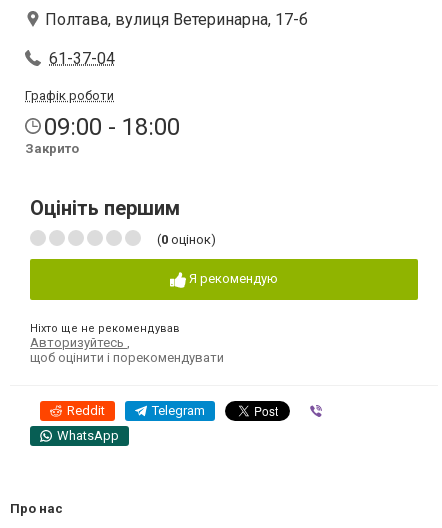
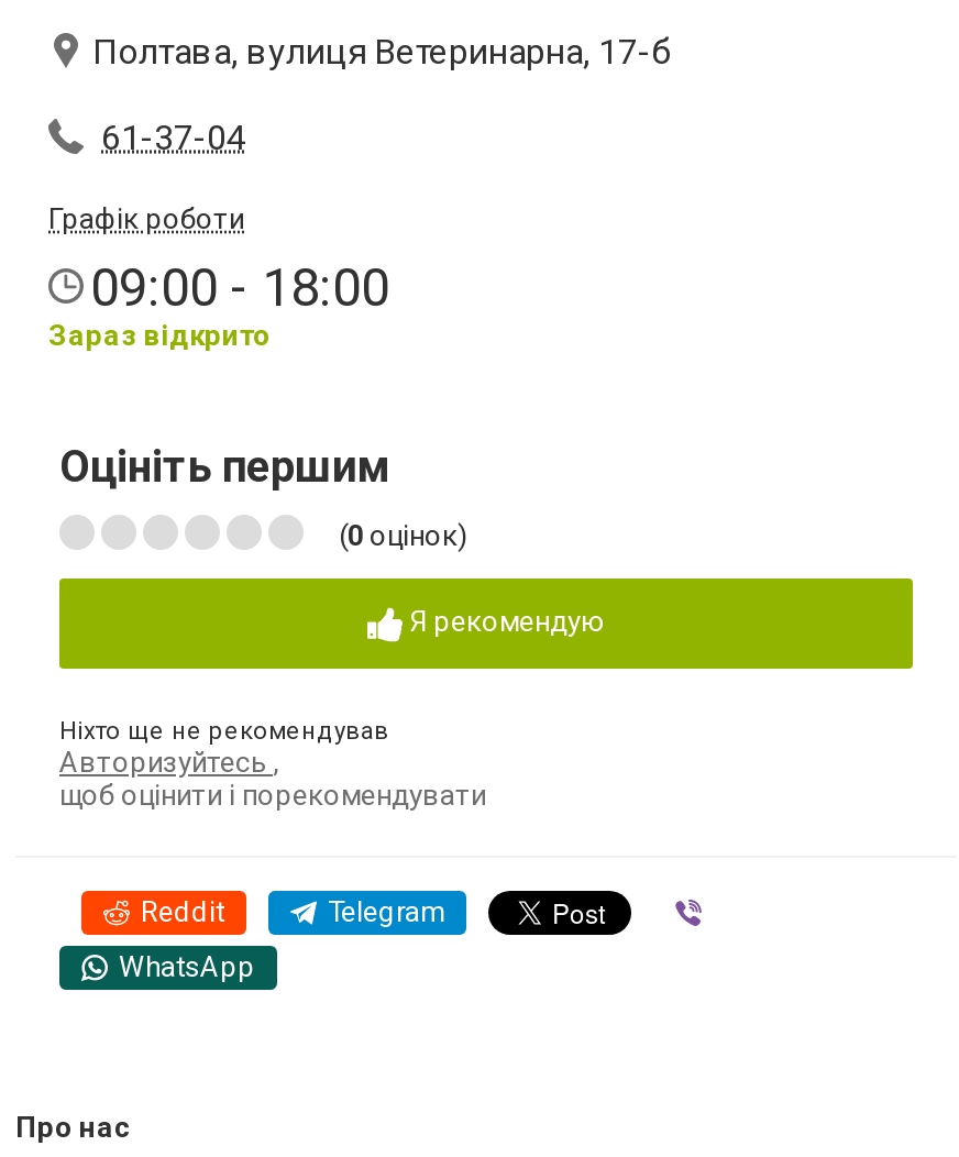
[25,141,79,156] Закрито -> [48,319,271,352] Зараз відкрито

